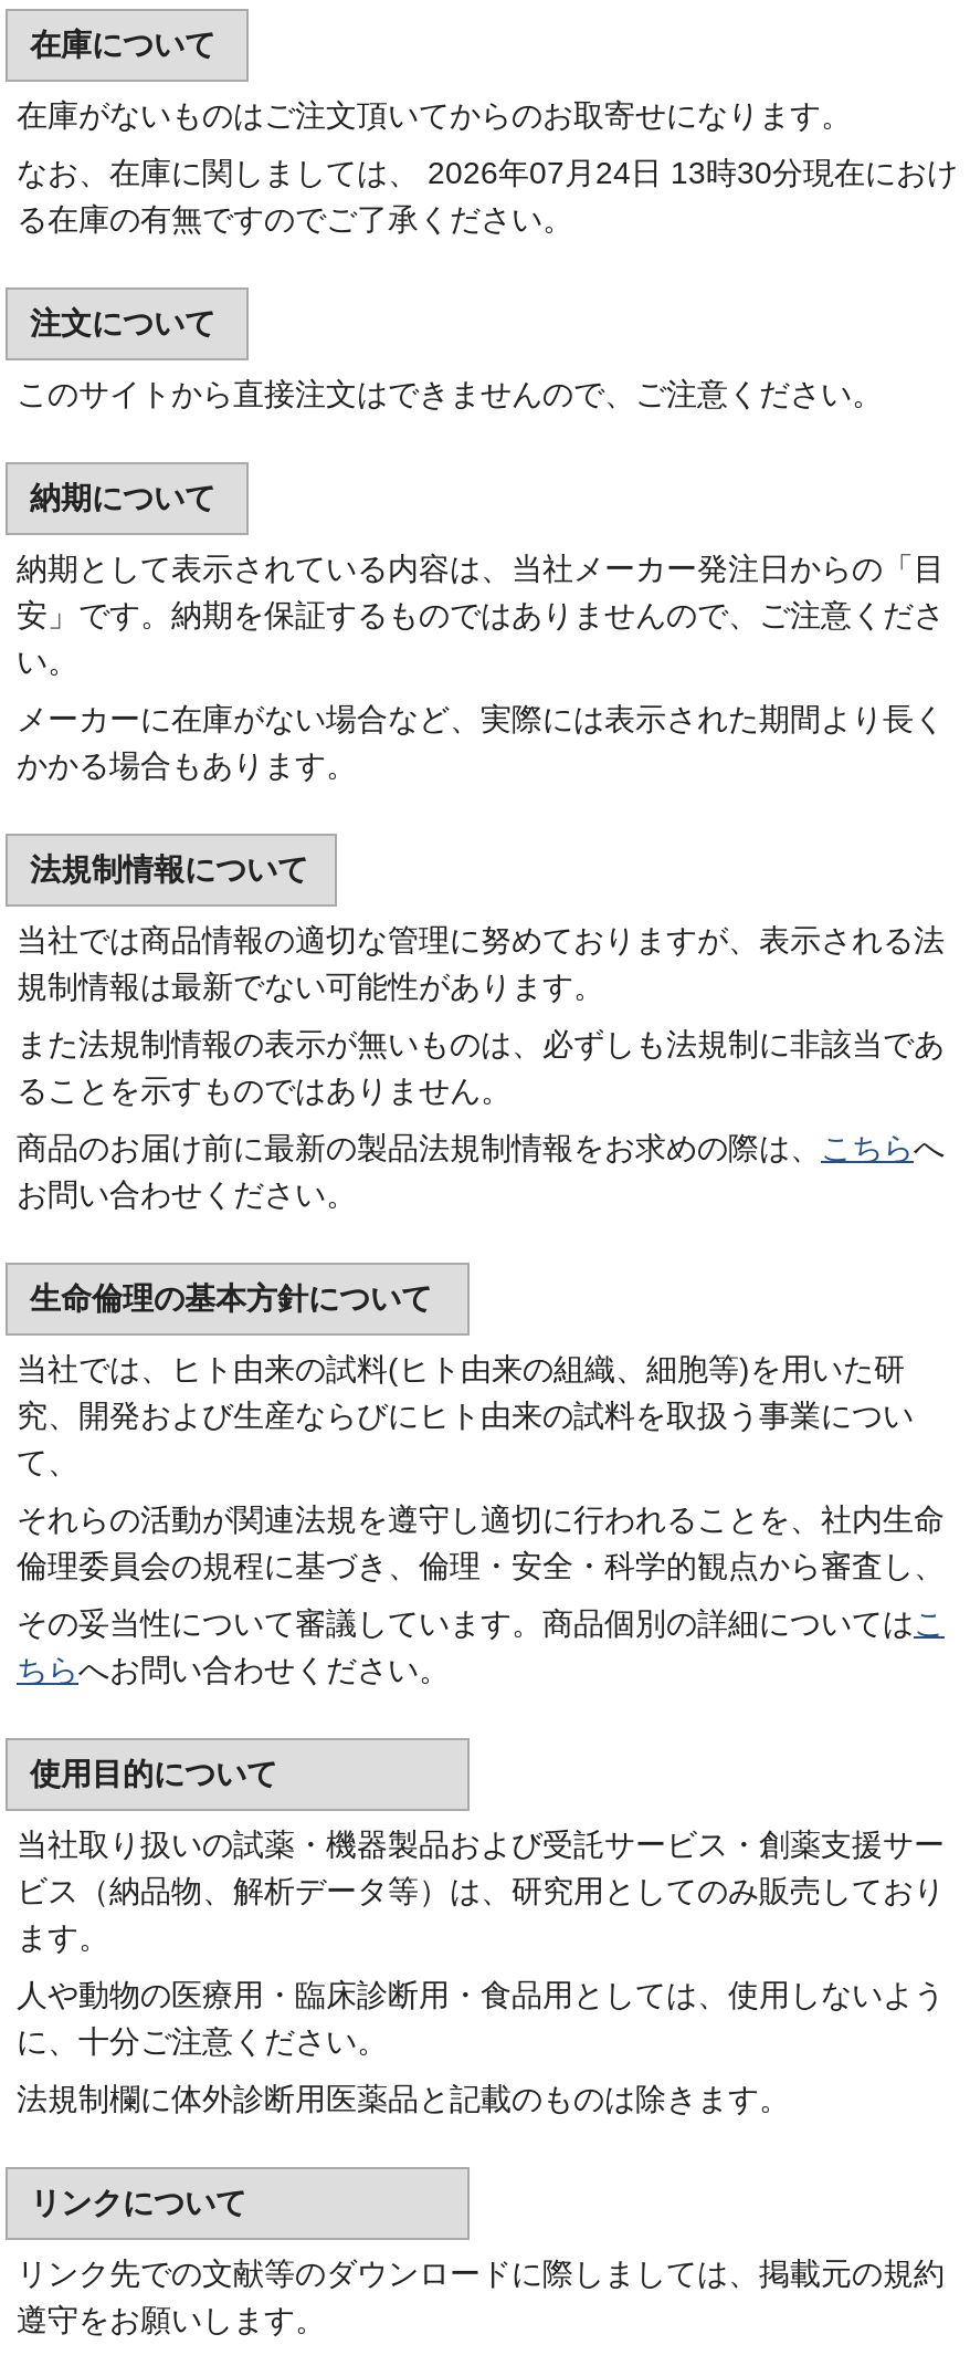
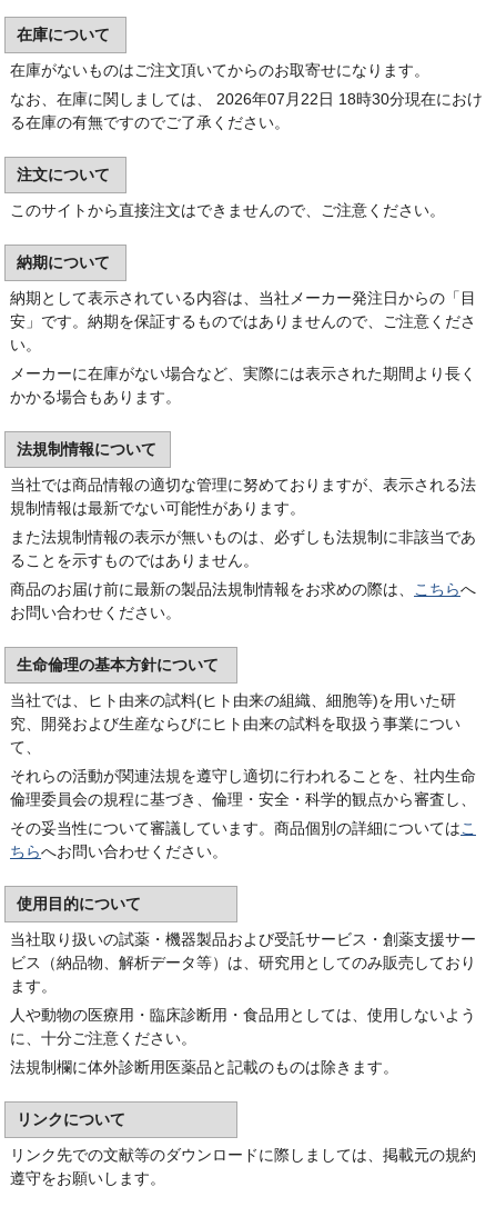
[17,155,958,191] なお、在庫に関しましては、 2026年07月24日 13時30分現在におけ -> [10,90,483,108] なお、在庫に関しましては、 2026年07月22日 18時30分現在におけ

